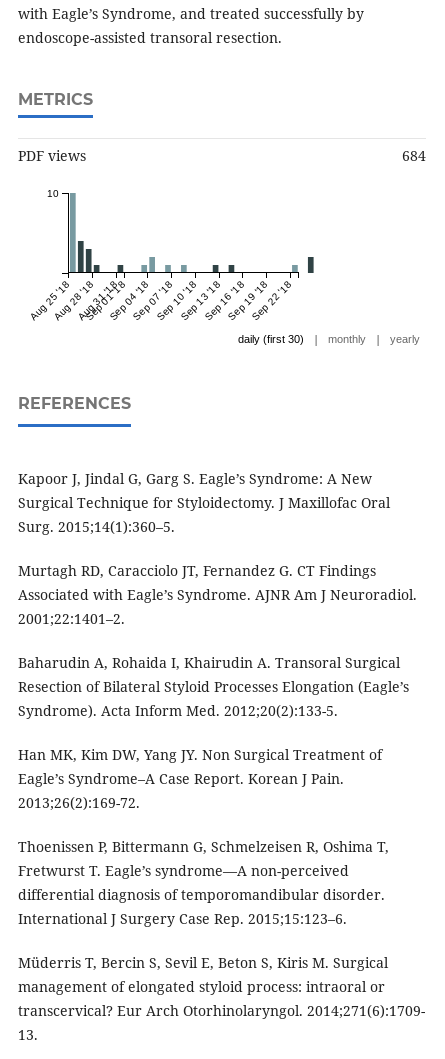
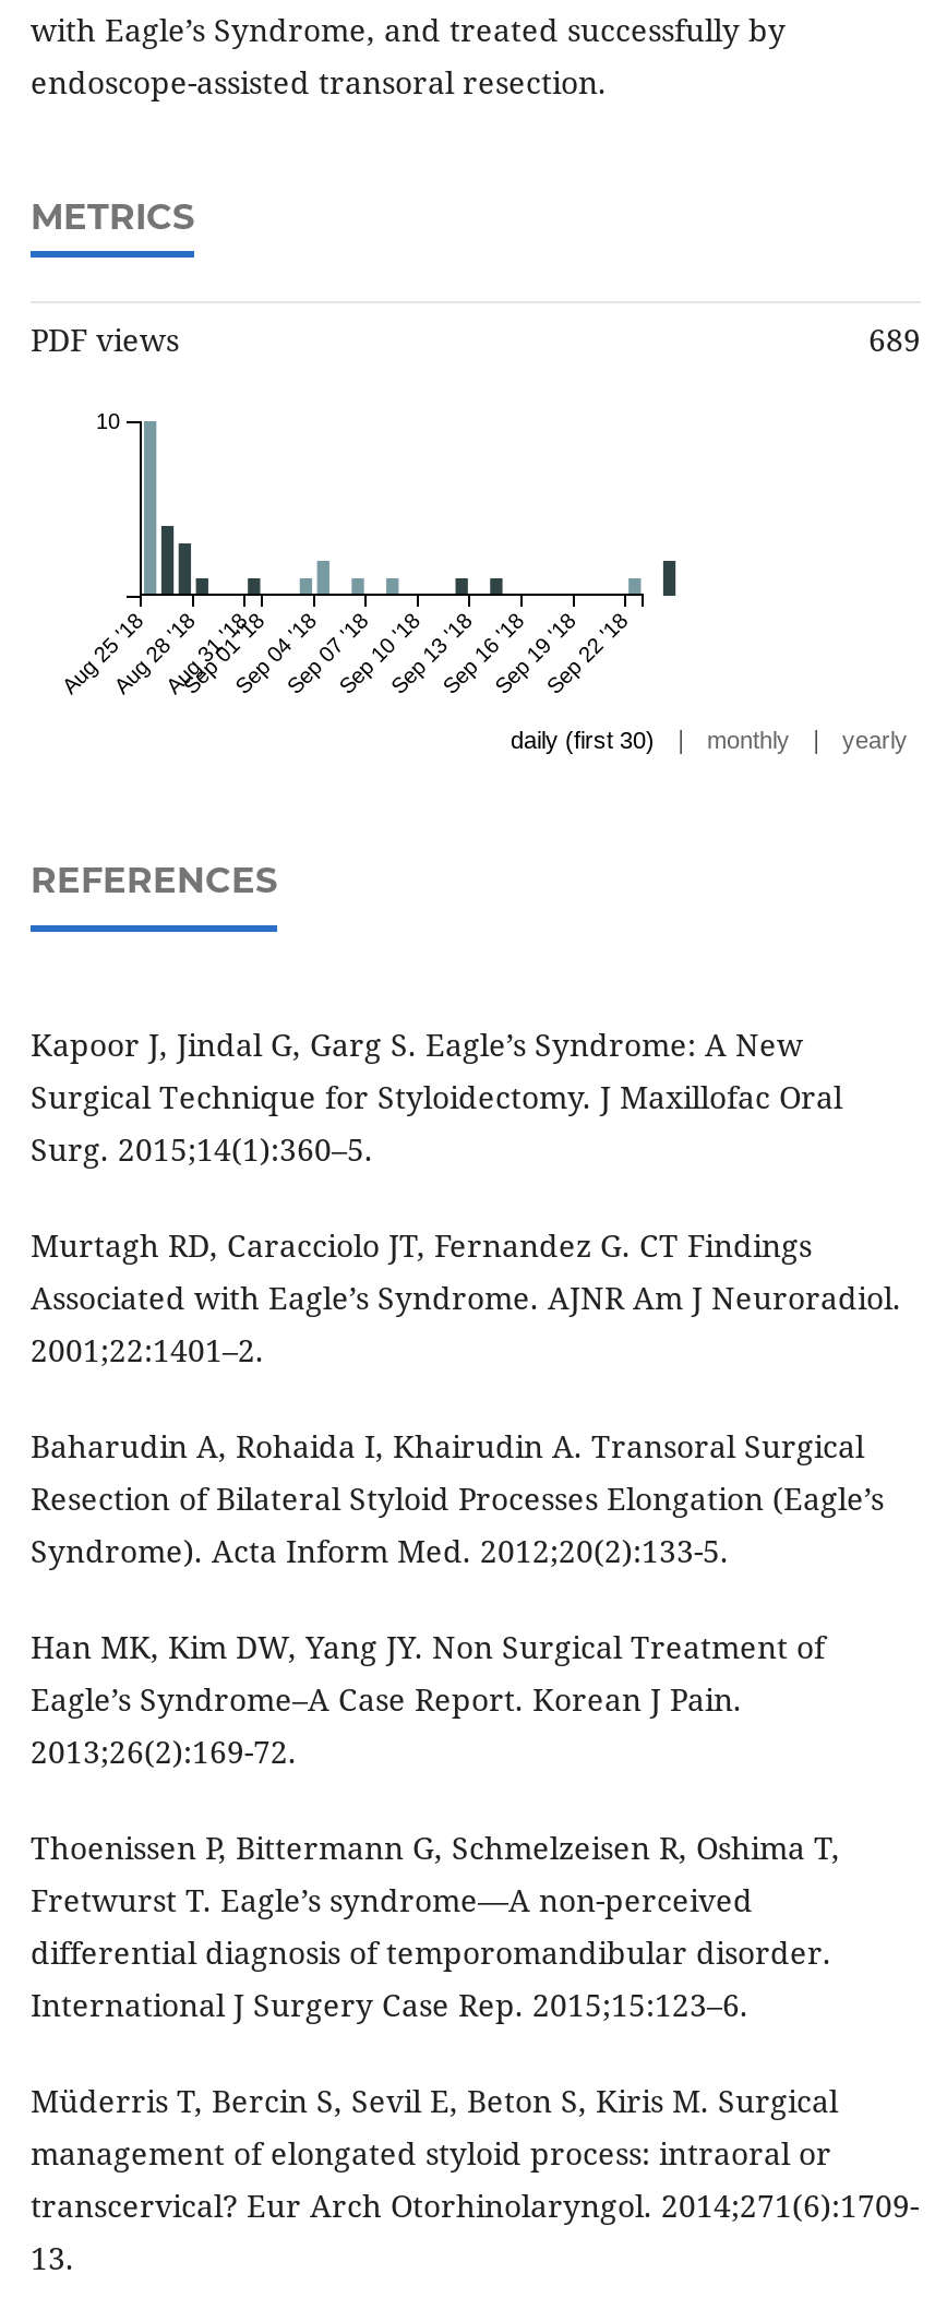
[402,146,426,165] 684 -> [868,319,921,361] 689

